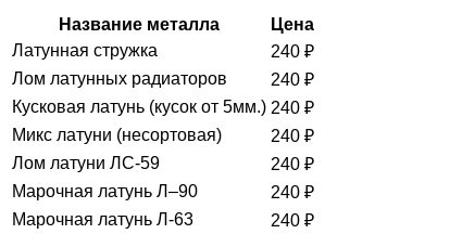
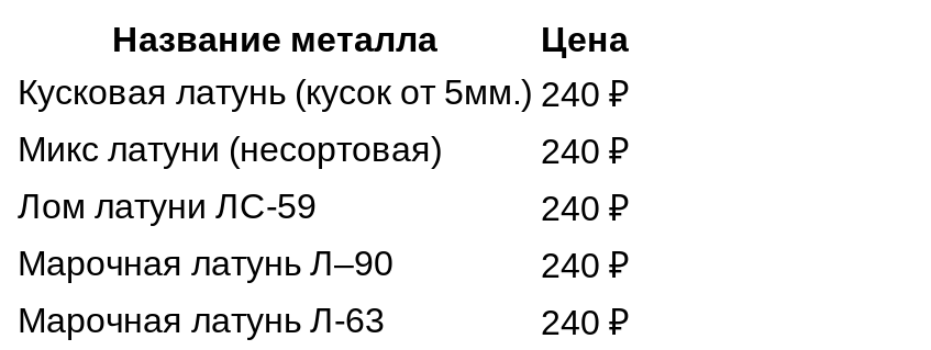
[12,41,314,89] Латунная стружка | 240 ₽ | Лом латунных радиаторов | 240 ₽ -> none

